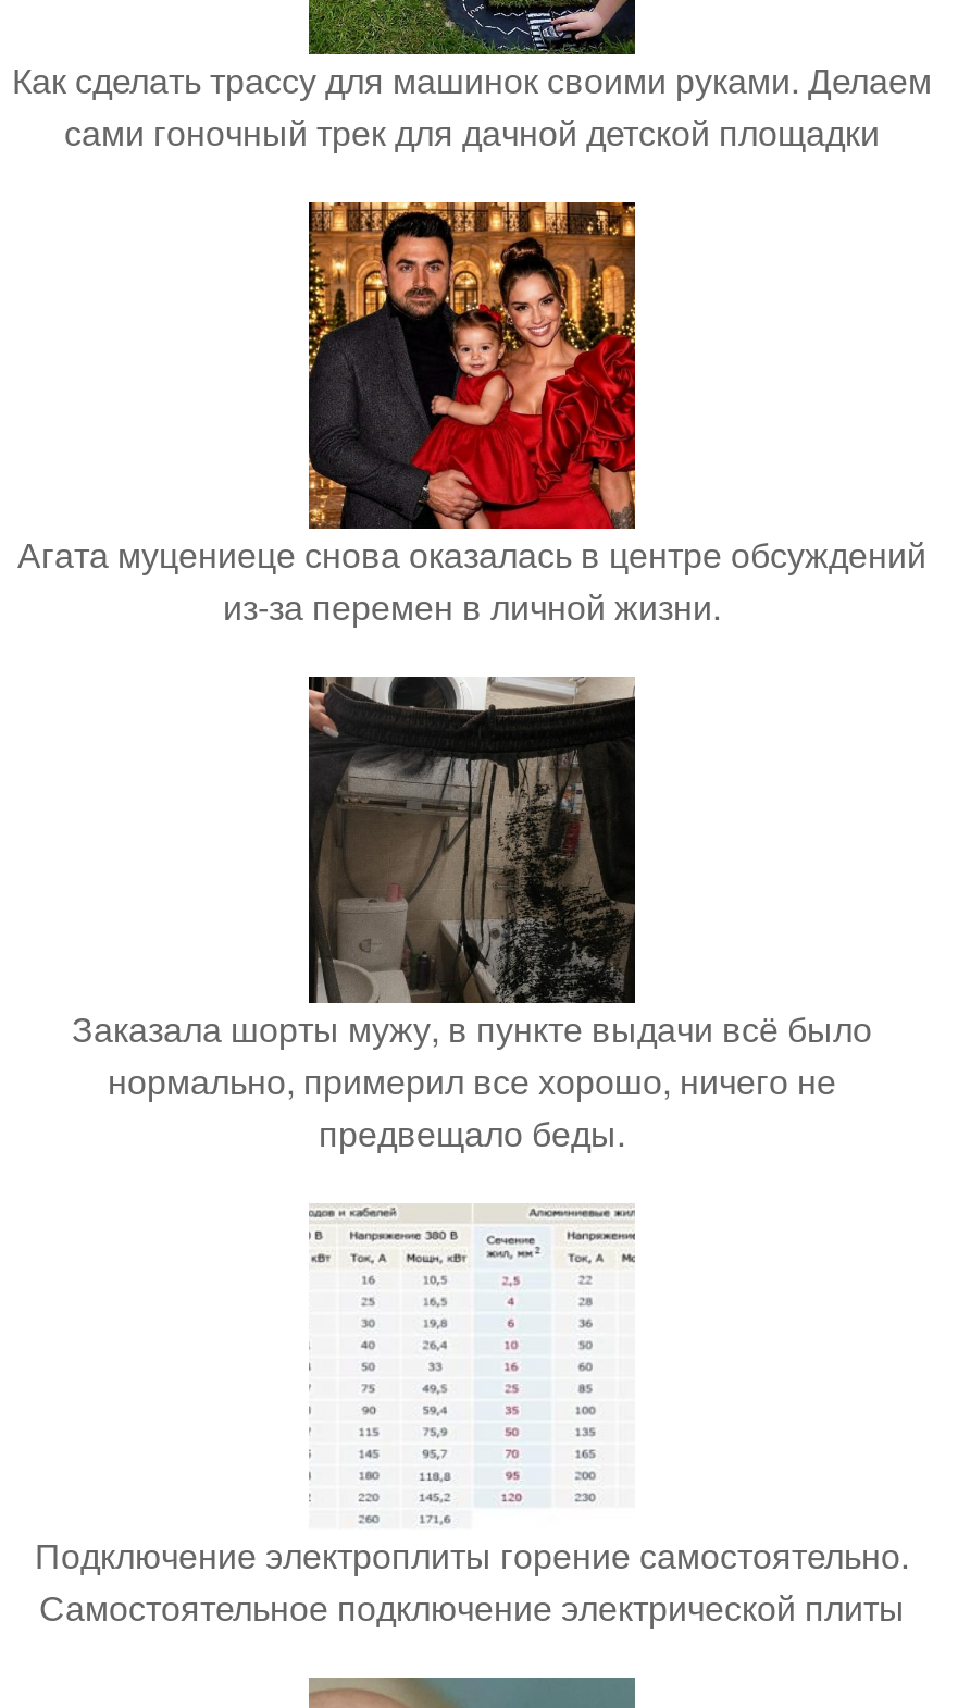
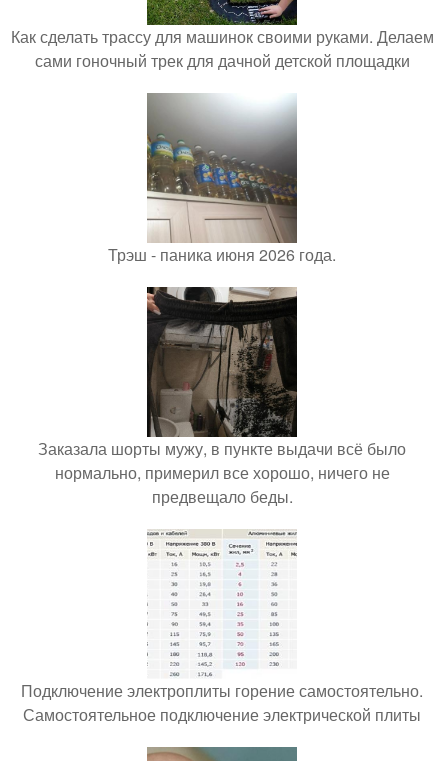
[17,200,926,630] [image] | Агата муцениеце снова оказалась в центре обсуждений | из-за перемен в личной жизни. -> [108,93,336,266] [image] | Трэш - паника июня 2026 года.

